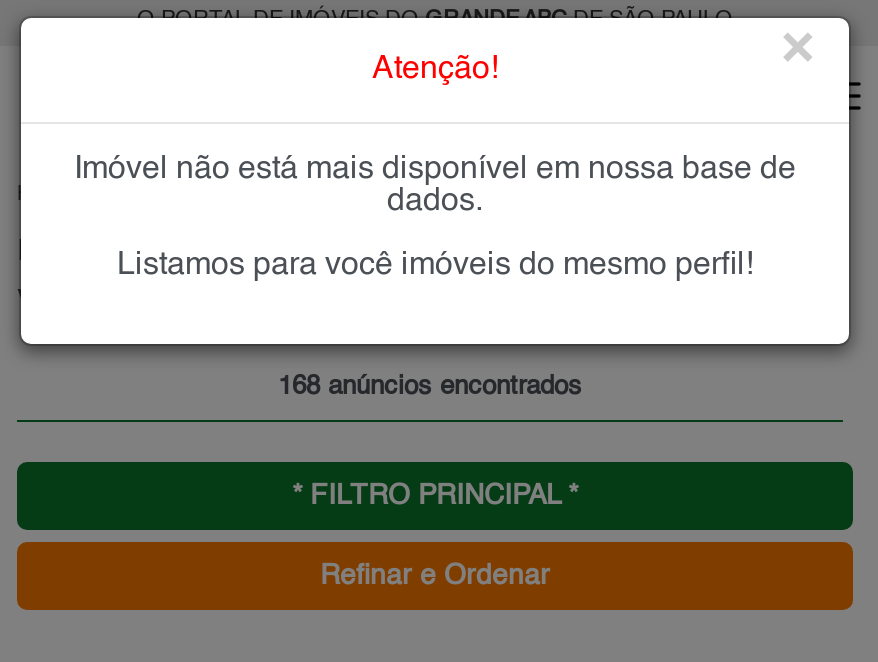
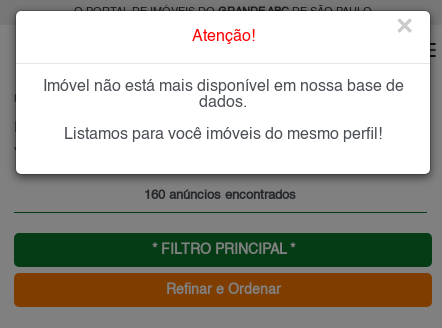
[278,374,582,400] 168 anúncios encontrados -> [144,189,296,202] 160 anúncios encontrados

